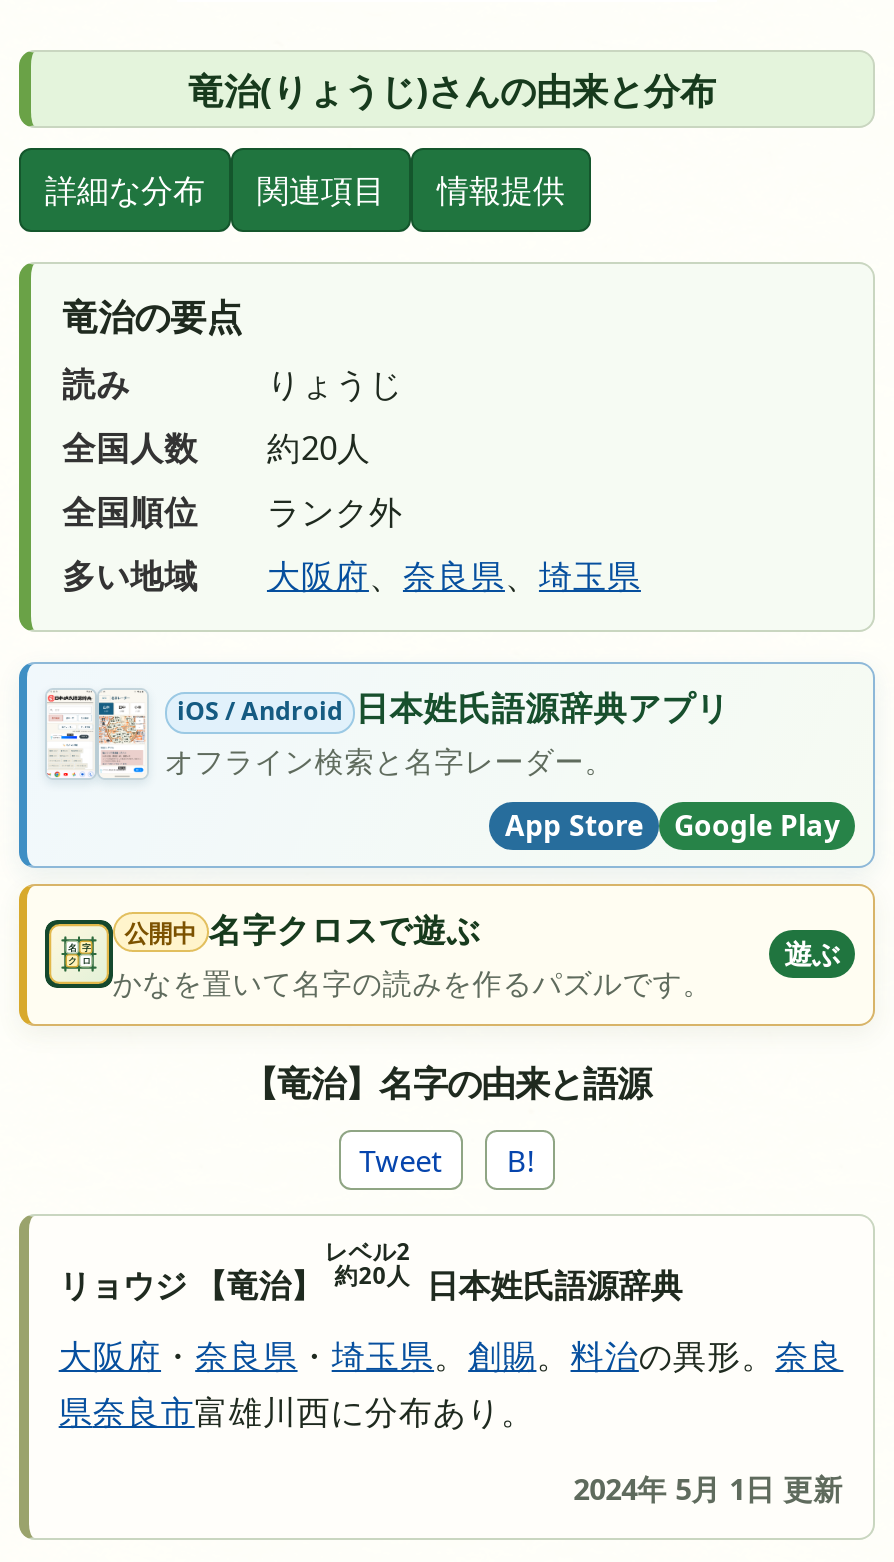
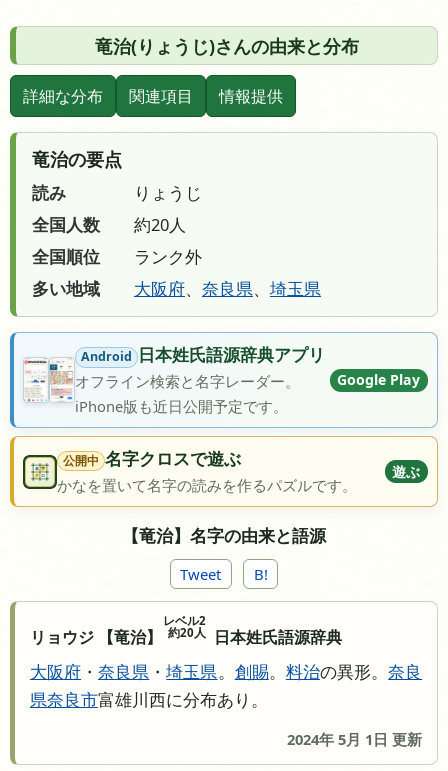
[45,685,730,790] [image] | iOS / Android 日本姓氏語源辞典アプリ -> [24,343,325,402] [image] | Android 日本姓氏語源辞典アプリ
[505,806,643,844] App Store -> [75,396,288,416] iPhone版も近日公開予定です。
moved [674,806,840,844] -> [337,370,420,389]: Google Play

